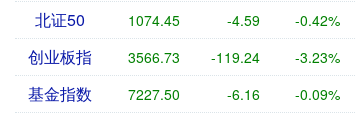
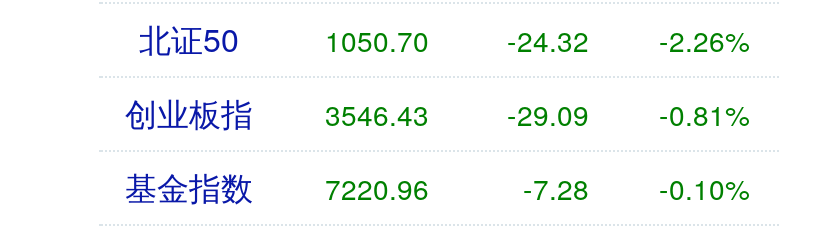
[128,10,180,30] 1074.45 -> [325,21,429,61] 1050.70
[227,10,260,30] -4.59 -> [507,21,589,61] -24.32
[295,10,340,30] -0.42% -> [659,21,749,61] -2.26%
[128,47,180,67] 3566.73 -> [325,95,429,135] 3546.43
[211,47,260,67] -119.24 -> [507,95,589,135] -29.09
[295,47,340,67] -3.23% -> [659,95,749,135] -0.81%
[28,82,180,105] 基金指数 7227.50 -> [125,165,429,211] 基金指数 7220.96
[227,84,260,104] -6.16 -> [523,169,589,209] -7.28
[295,84,340,104] -0.09% -> [659,169,749,209] -0.10%

